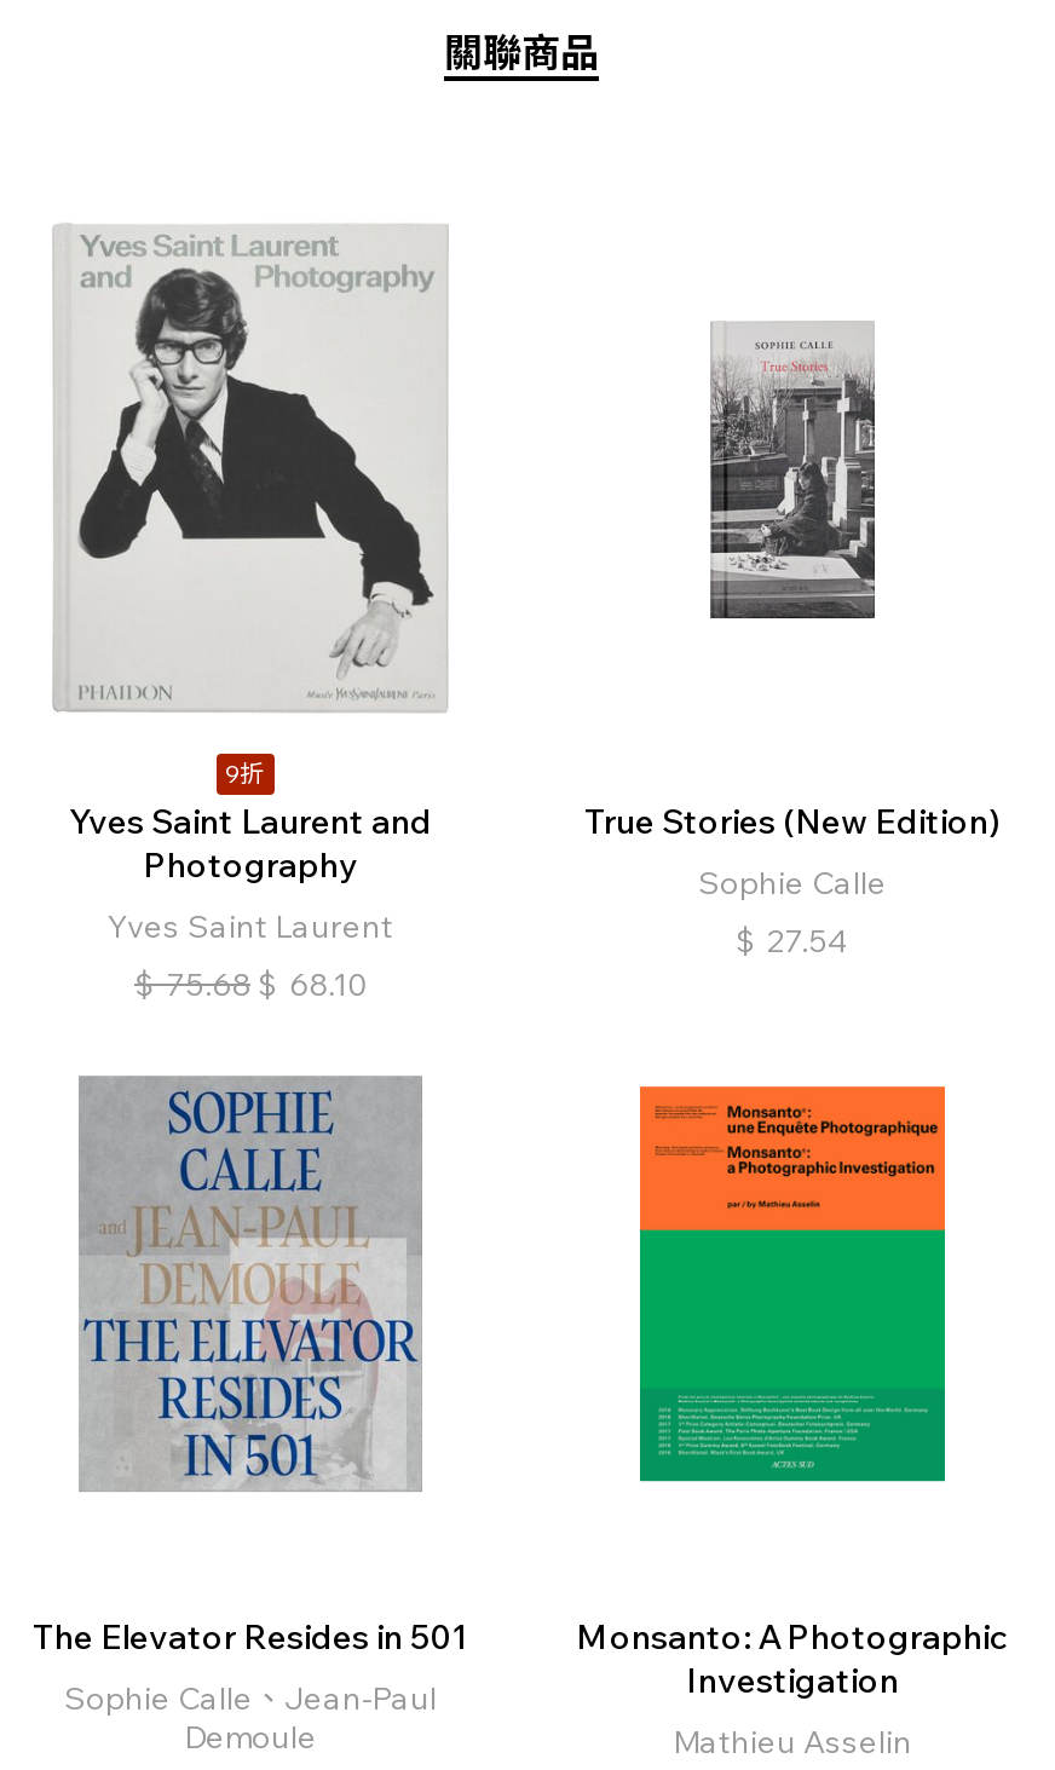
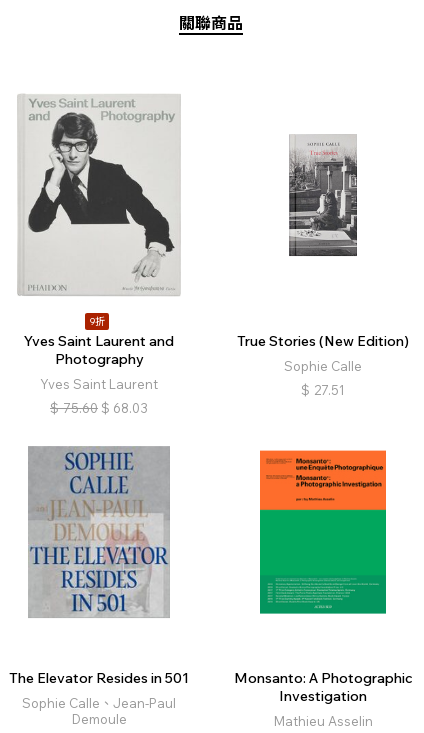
[736,921,849,960] $ 27.54 -> [301,382,345,398] $ 27.51
[135,964,366,1003] $ 75.68 $ 68.10 -> [50,400,148,416] $ 75.60 $ 68.03

